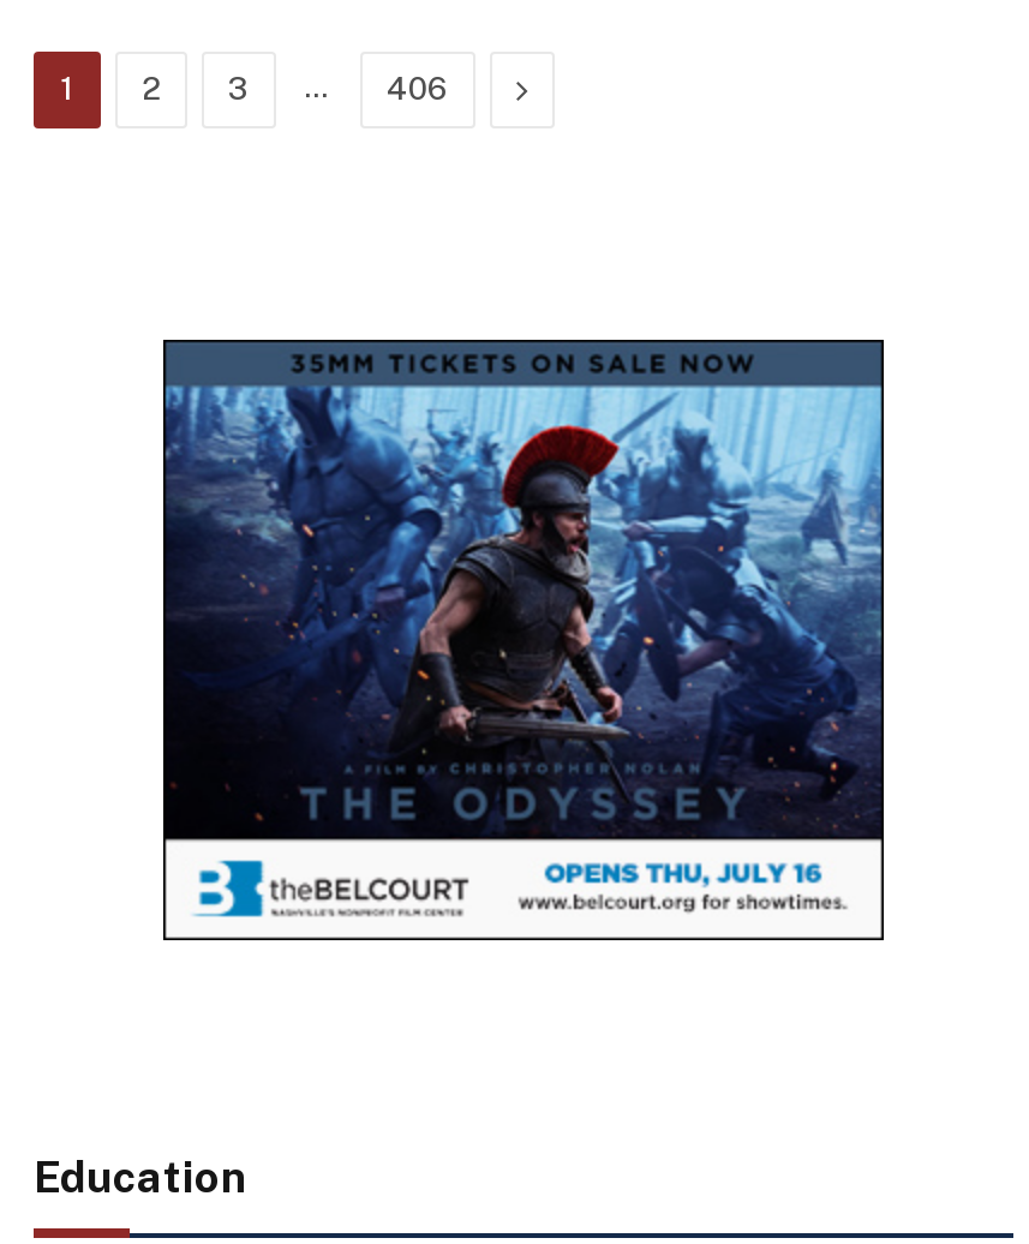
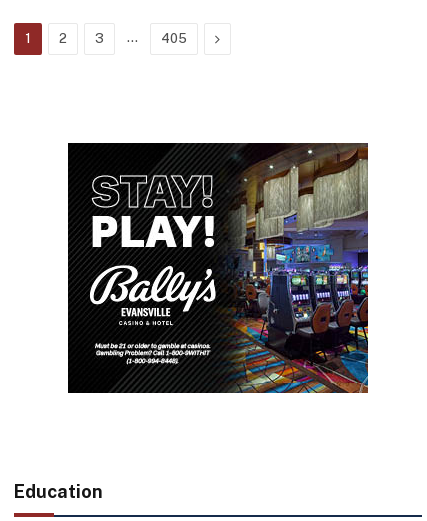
[387,70,449,106] 406 -> [161,31,187,46] 405
[163,340,886,943] [image] -> [68,143,369,394] [image]

